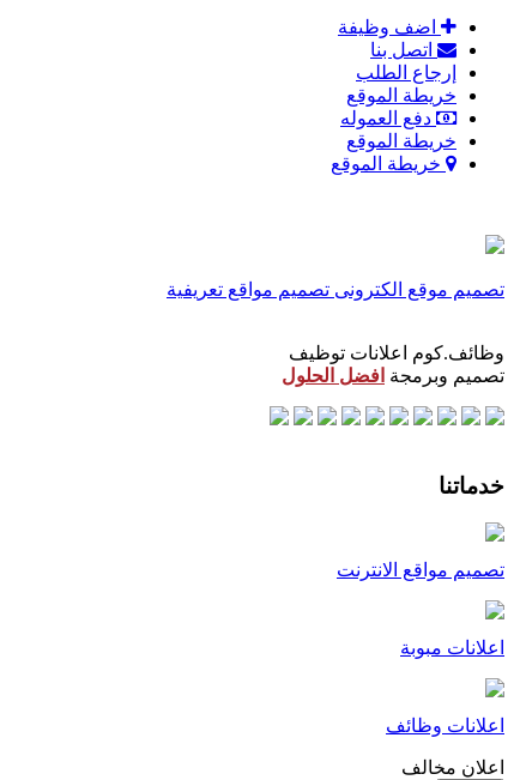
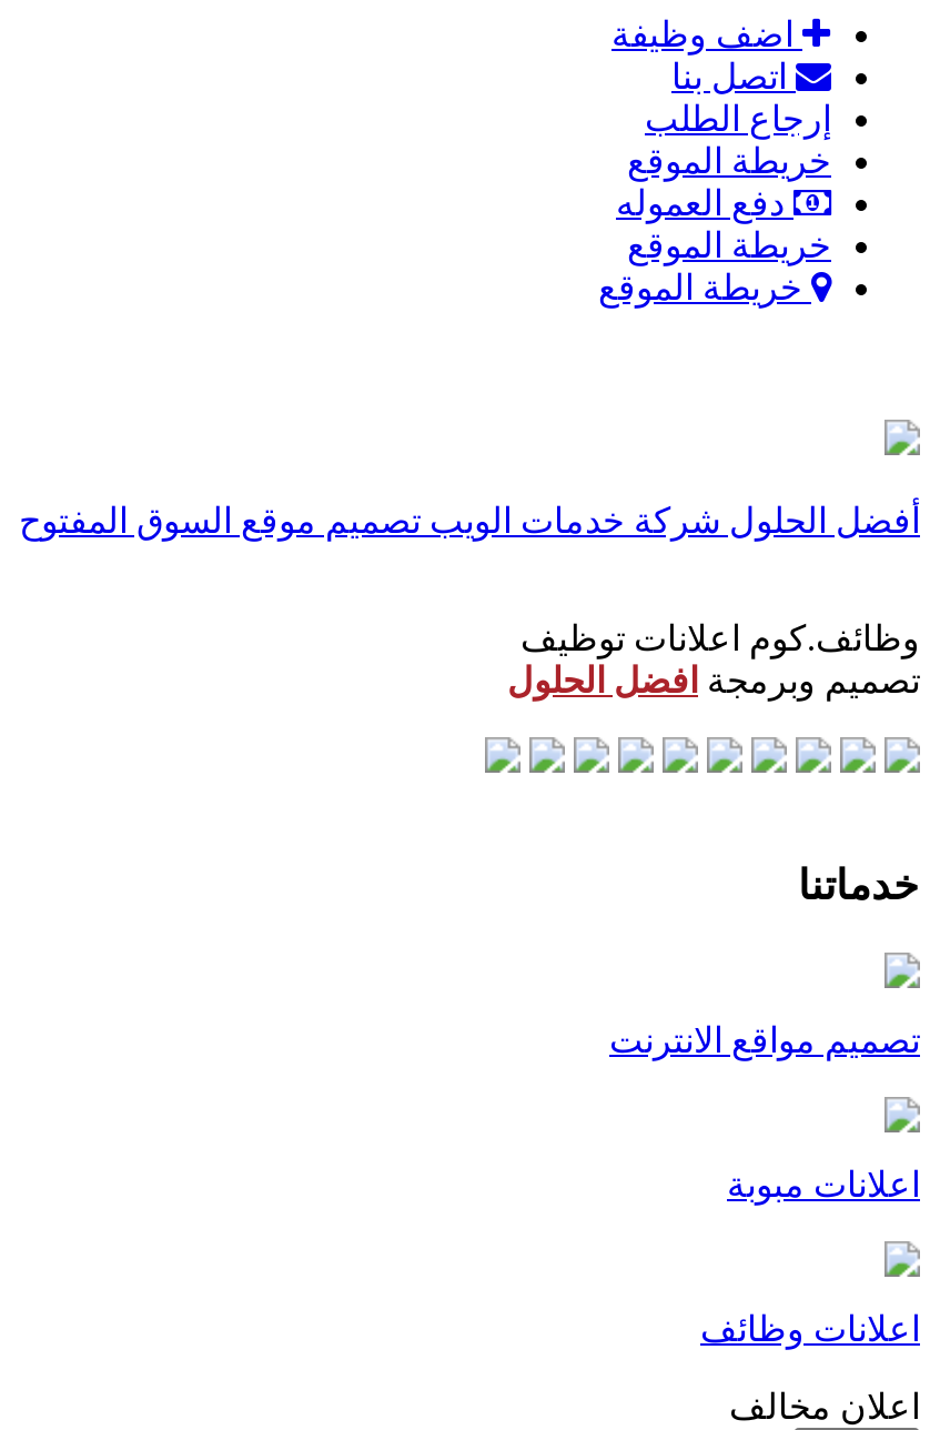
[167,279,504,299] تصميم موقع الكترونى تصميم مواقع تعريفية -> [19,501,920,538] أفضل الحلول شركة خدمات الويب تصميم موقع السوق المفتوح

